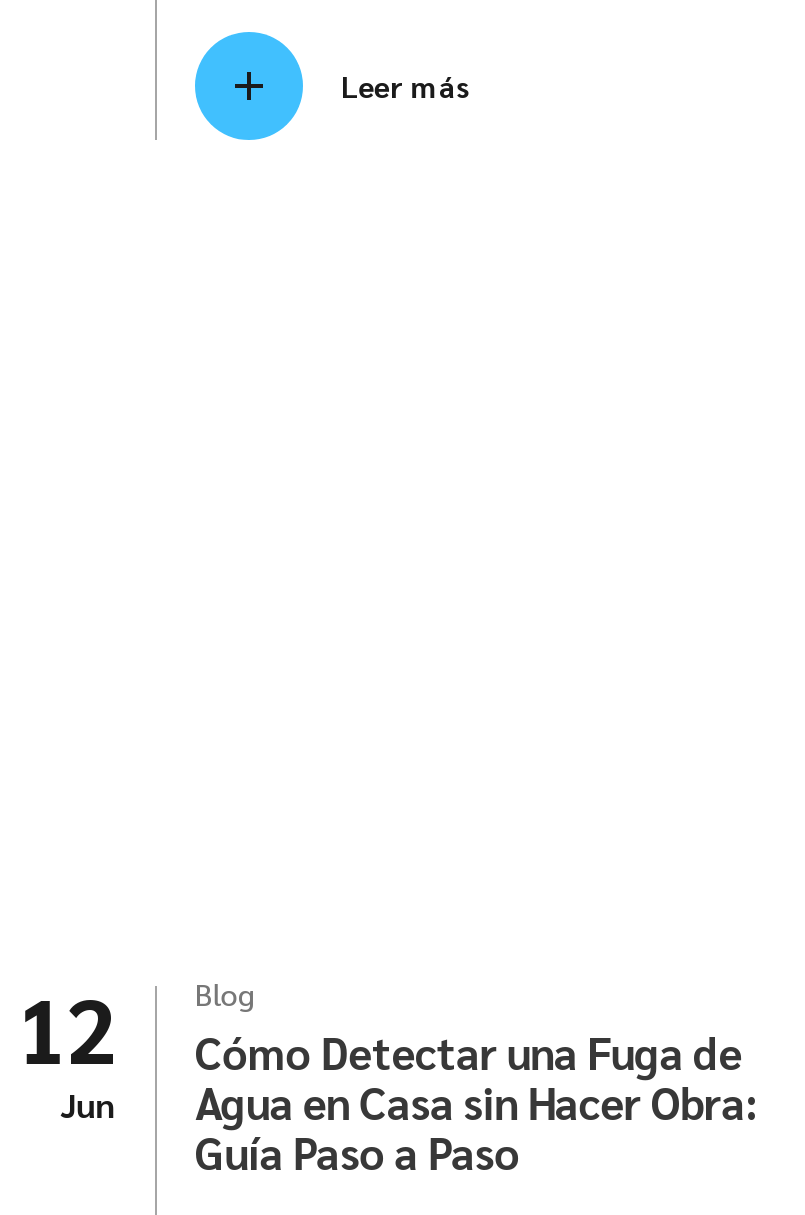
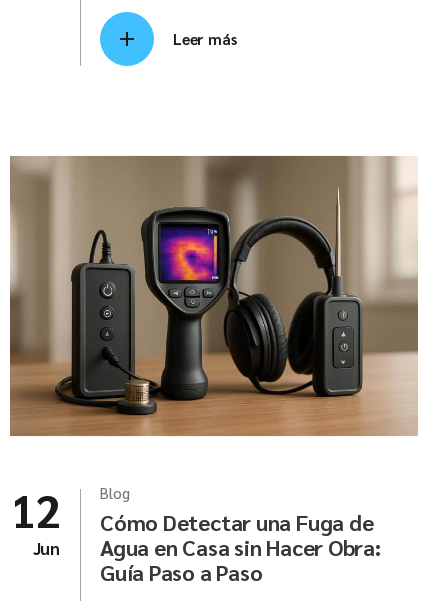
none -> [9,155,419,437] [image]

